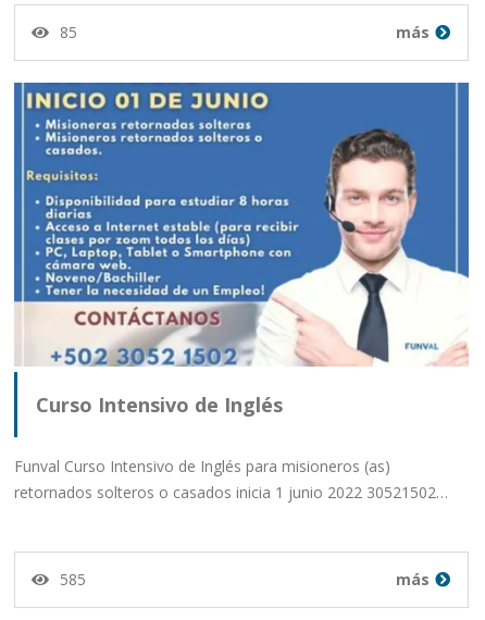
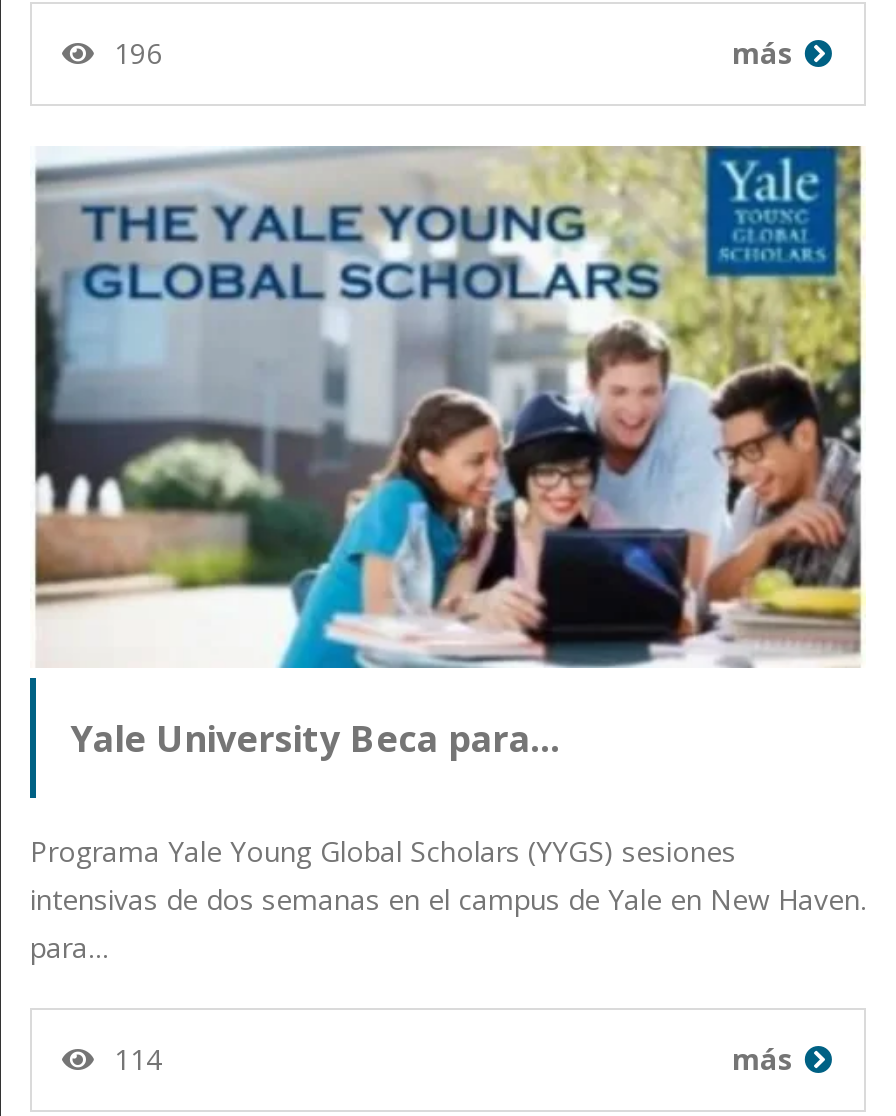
[60,21,77,42] 85 -> [114,33,162,71] 196
[13,82,470,417] [image] | Curso Intensivo de Inglés -> [30,144,866,762] [image] | Yale University Beca para…
[14,456,448,502] Funval Curso Intensivo de Inglés para misioneros (as) | retornados solteros o casados inicia 1 junio 2022 30521502… -> [30,832,866,966] Programa Yale Young Global Scholars (YYGS) sesiones | intensivas de dos semanas en el campus de Yale en New Haven. | para…
[60,569,86,589] 585 -> [114,1040,162,1078] 114

